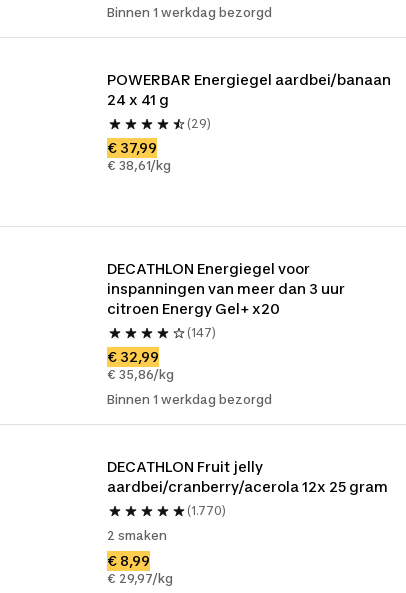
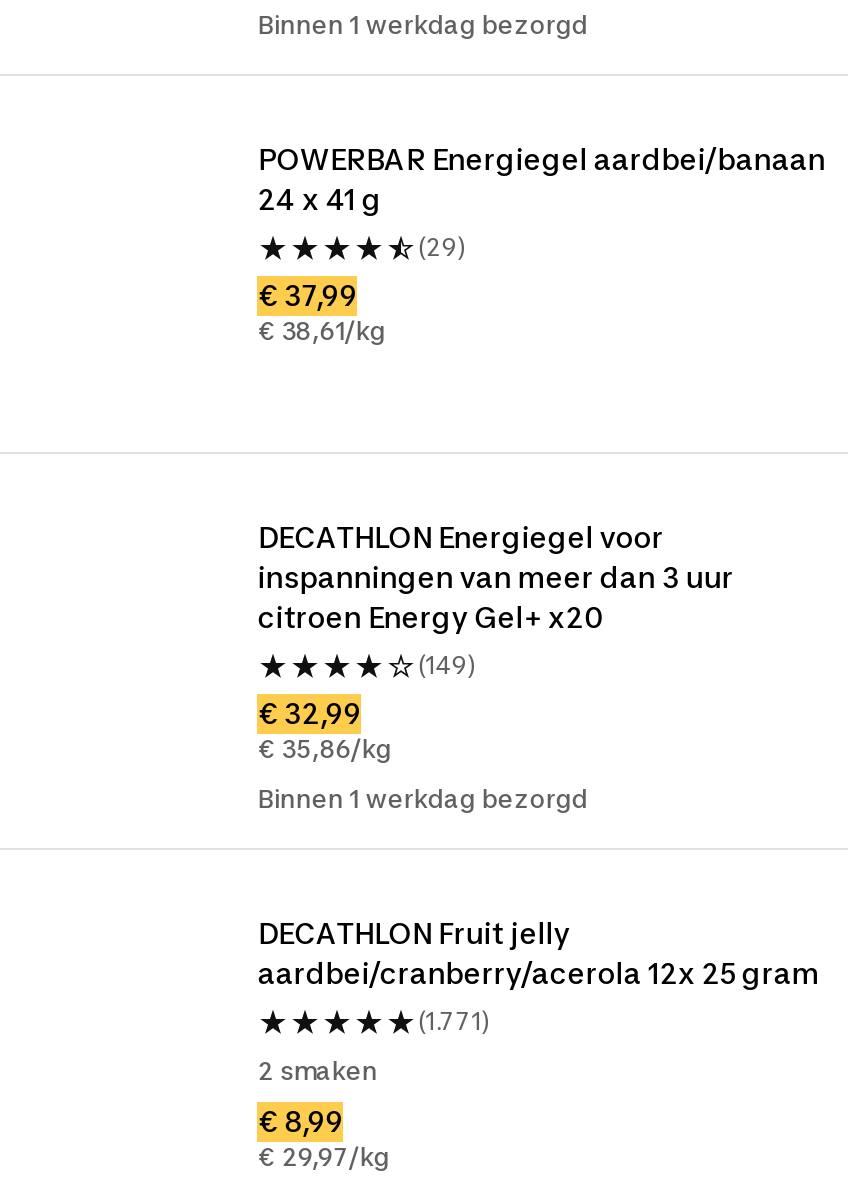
[187,325,216,340] (147) -> [418,650,476,680] (149)
[187,503,226,518] (1.770) -> [418,1006,490,1036] (1.771)

